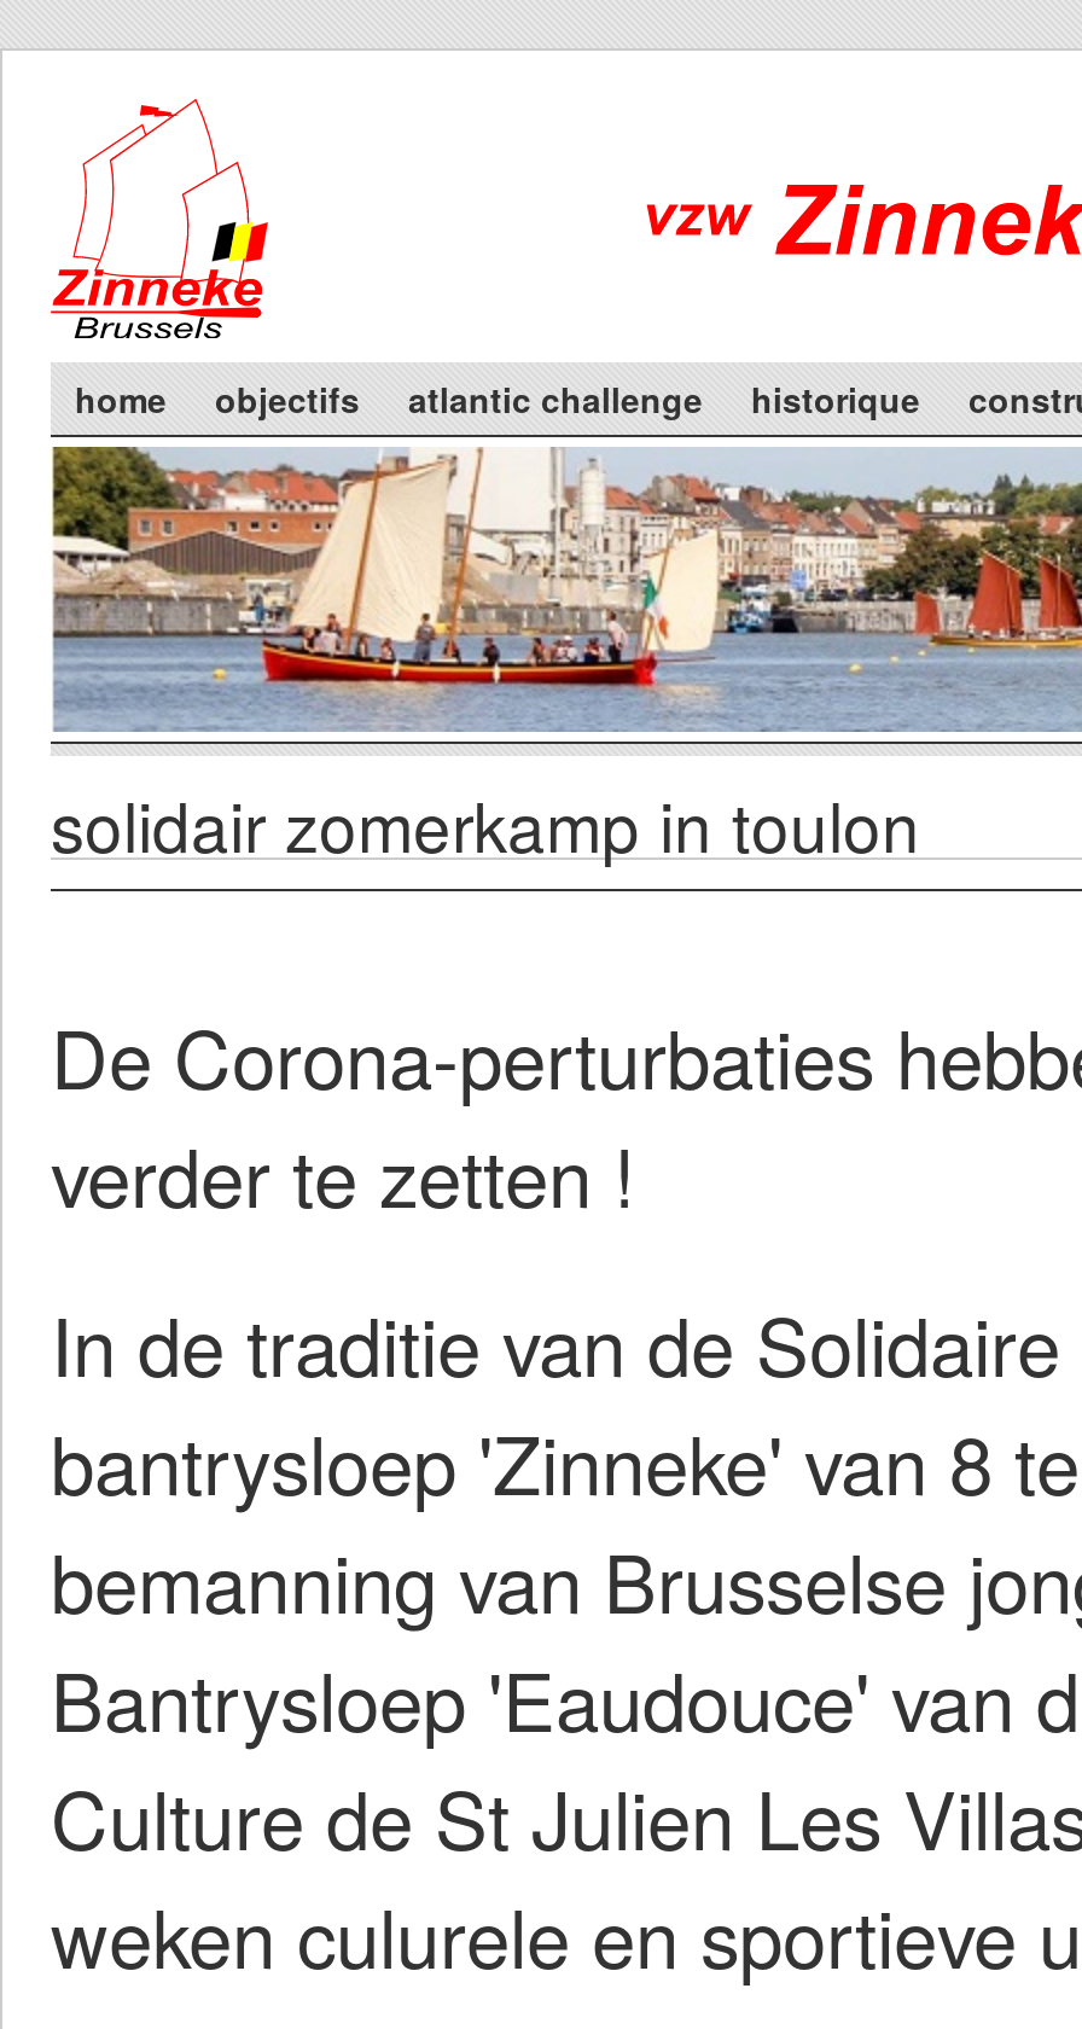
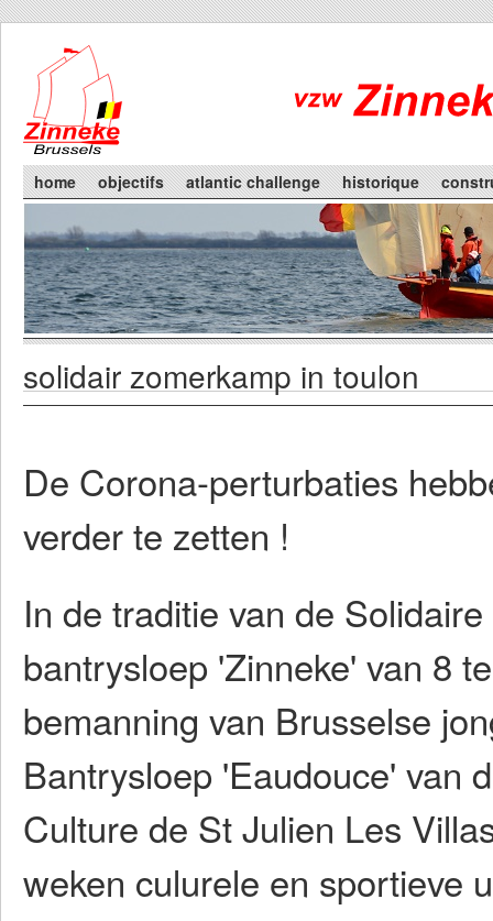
[51,447,1075,732] [image] -> [23,202,490,333] [image]

